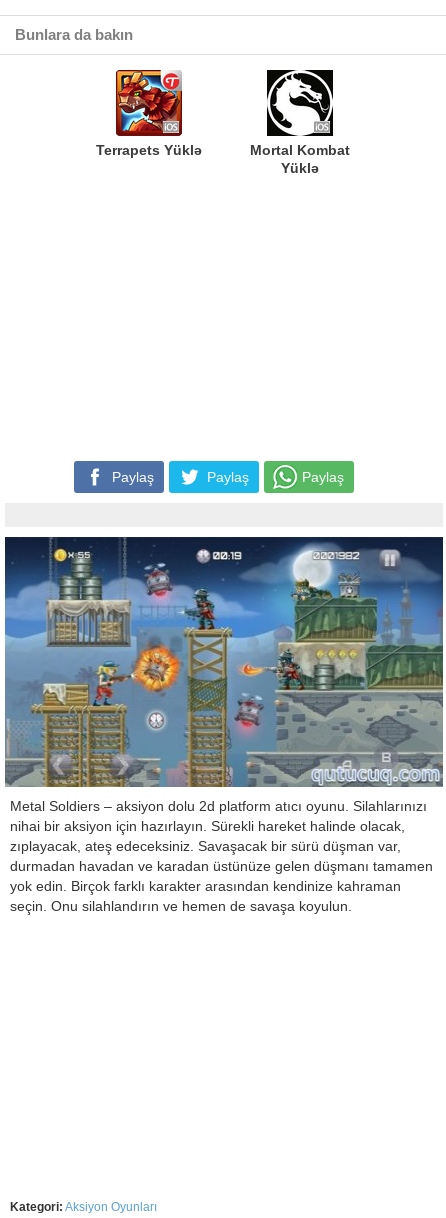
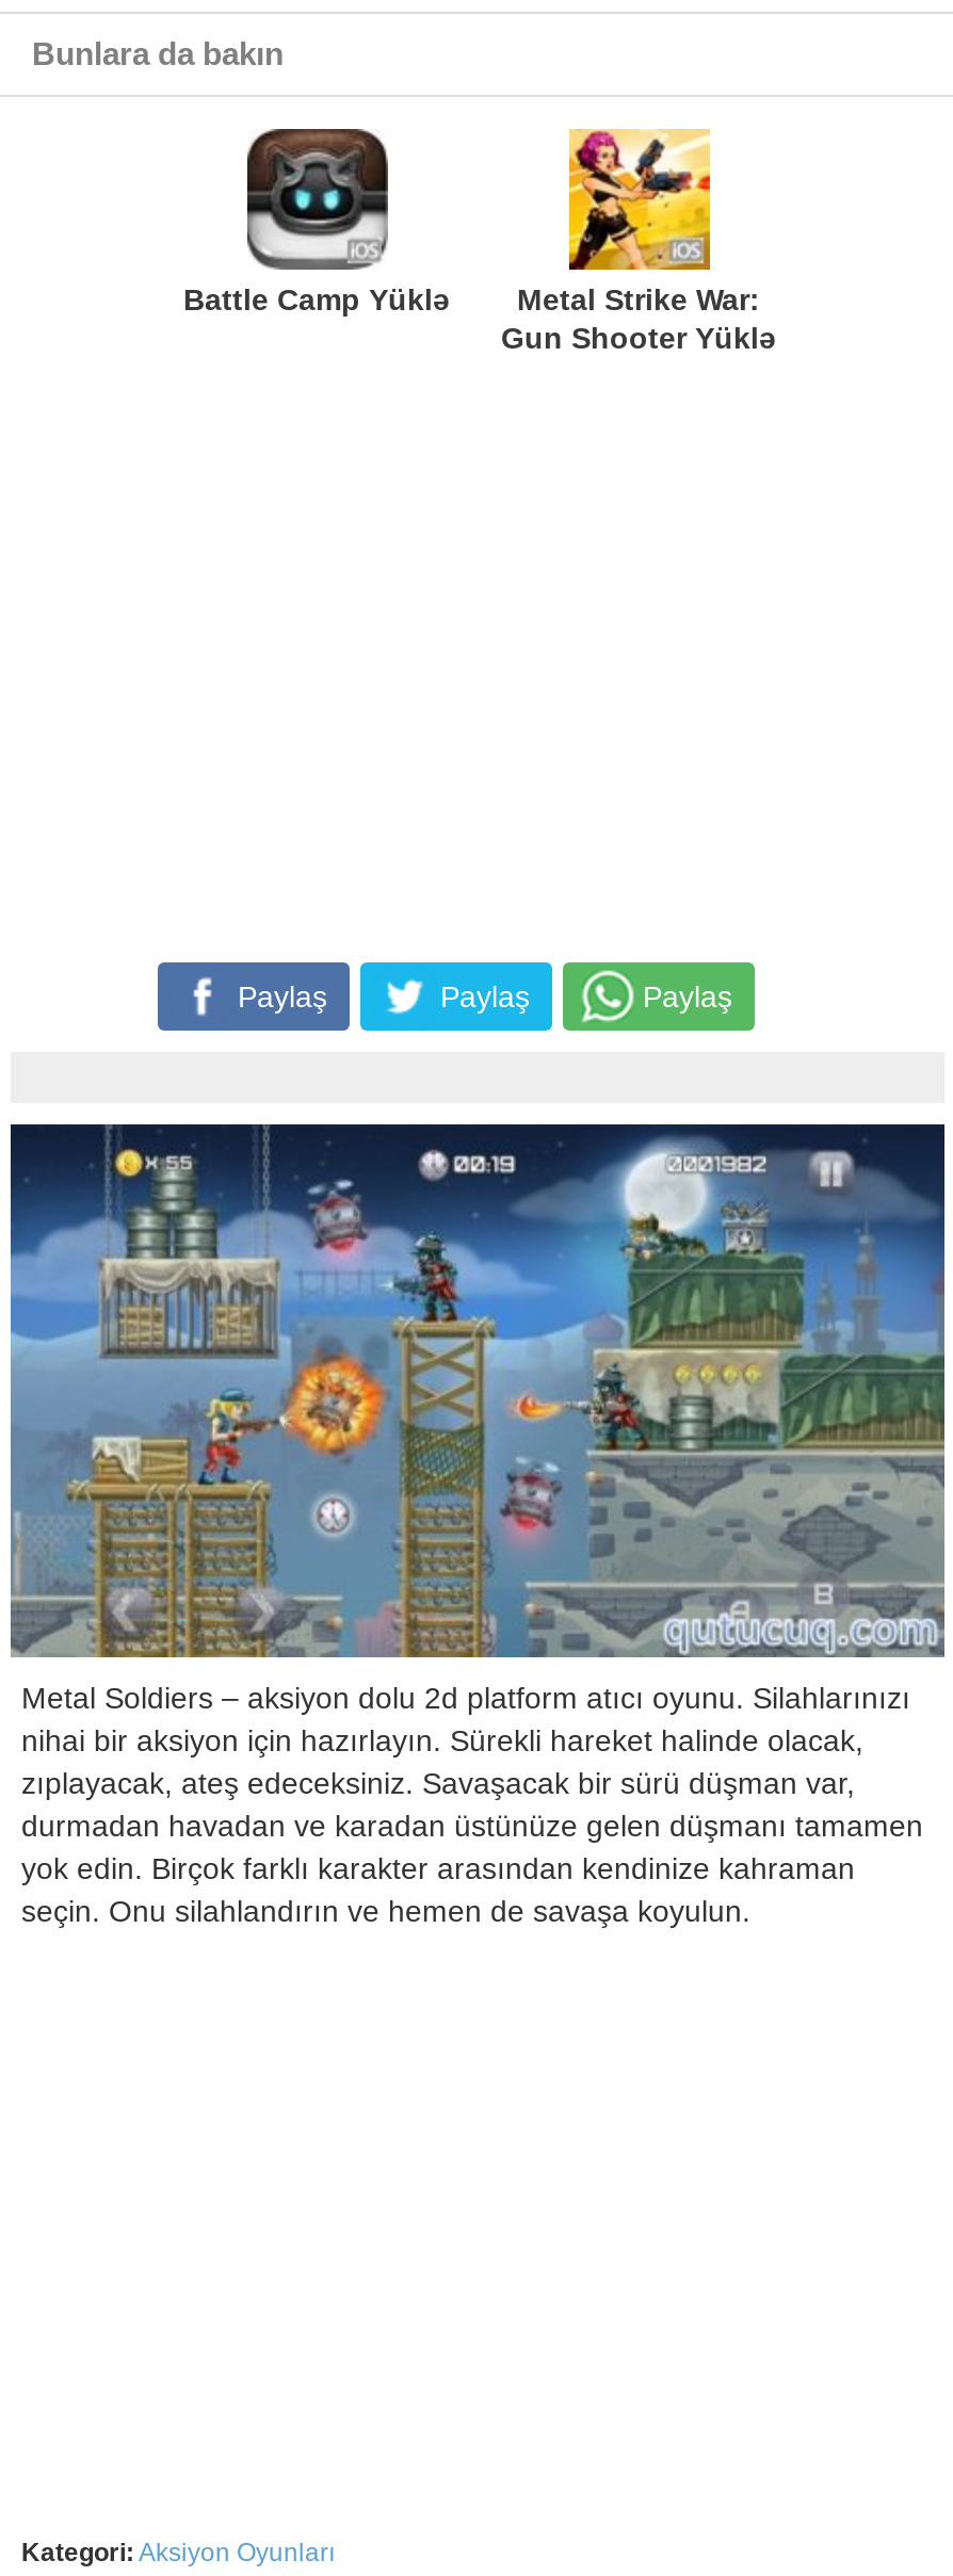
[95,69,349,176] [image] | Terrapets Yüklə | Mortal Kombat | Yüklə -> [183,127,776,355] [image] | Battle Camp Yüklə | Metal Strike War: | Gun Shooter Yüklə
[266,69,334,135] [image] -> [567,129,712,268] [image]

